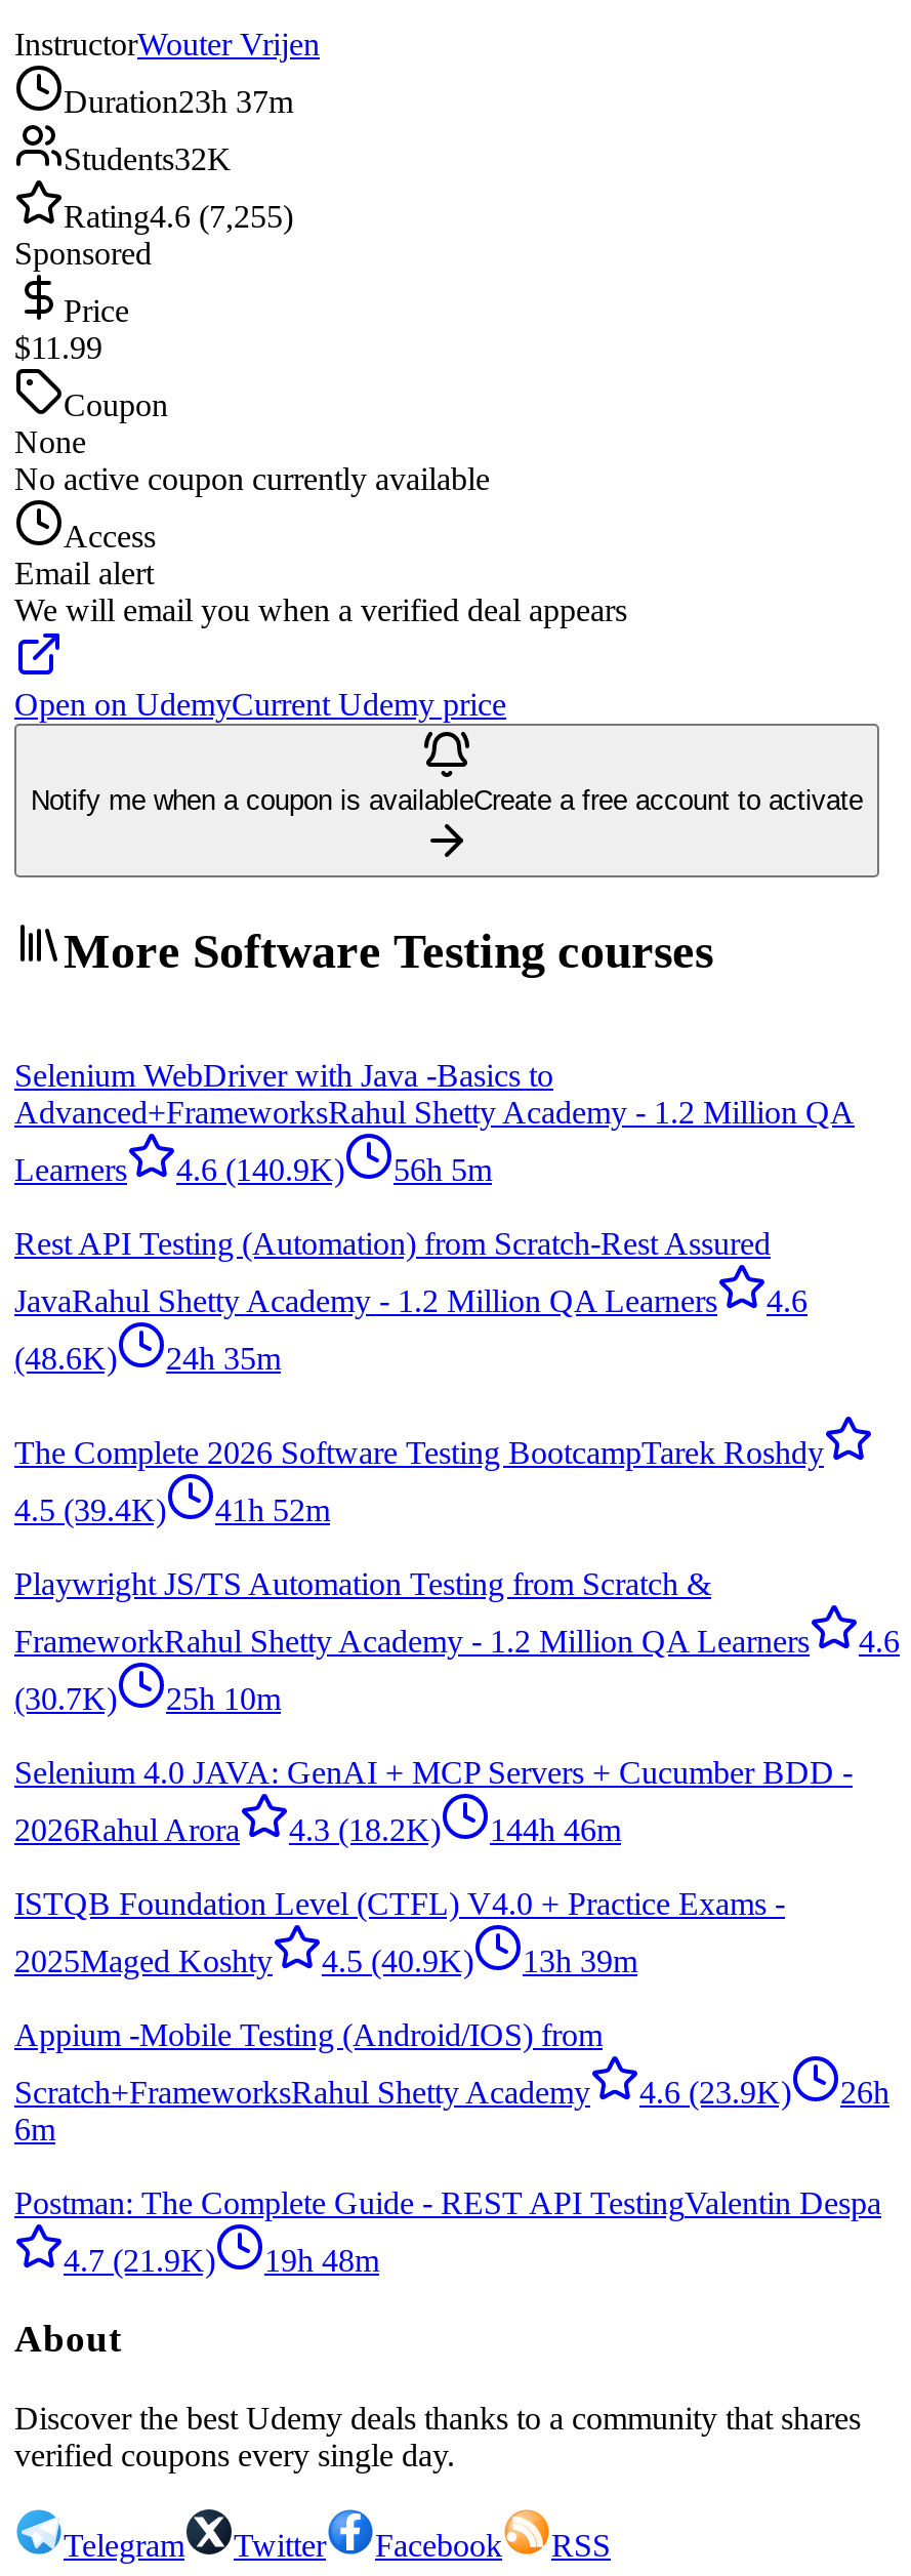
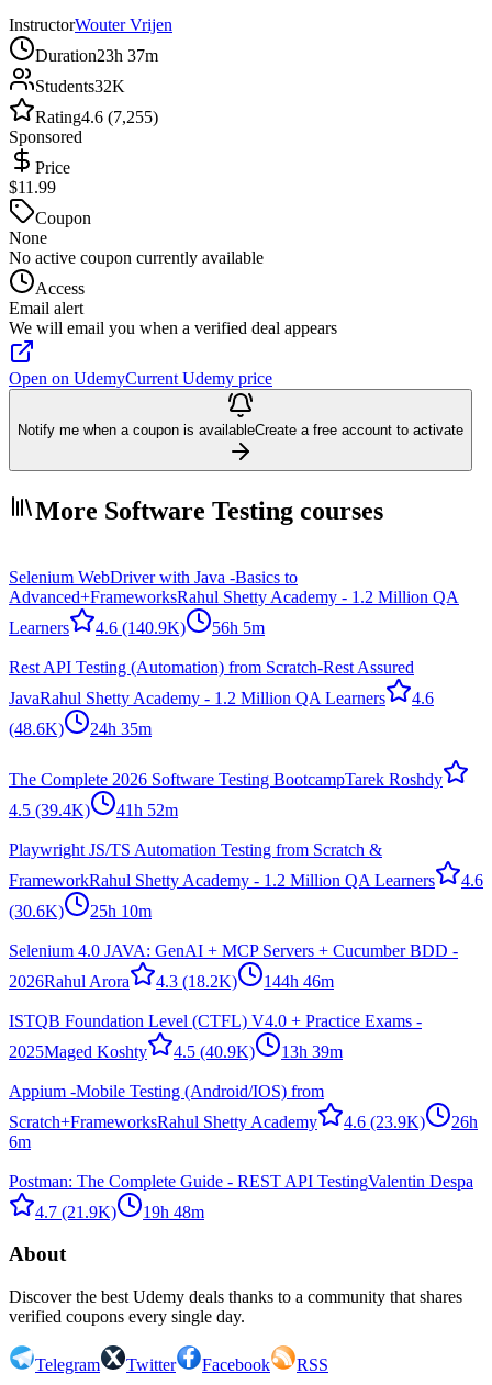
[14,1680,281,1715] (30.7K) 25h 10m -> [9,901,152,920] (30.6K) 25h 10m

